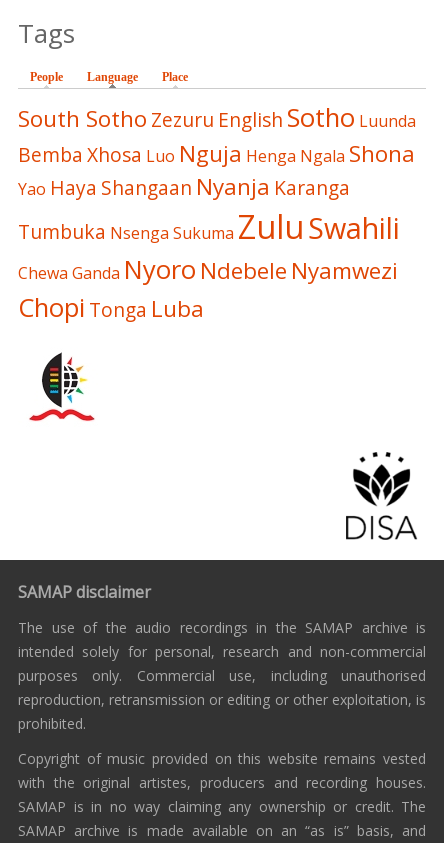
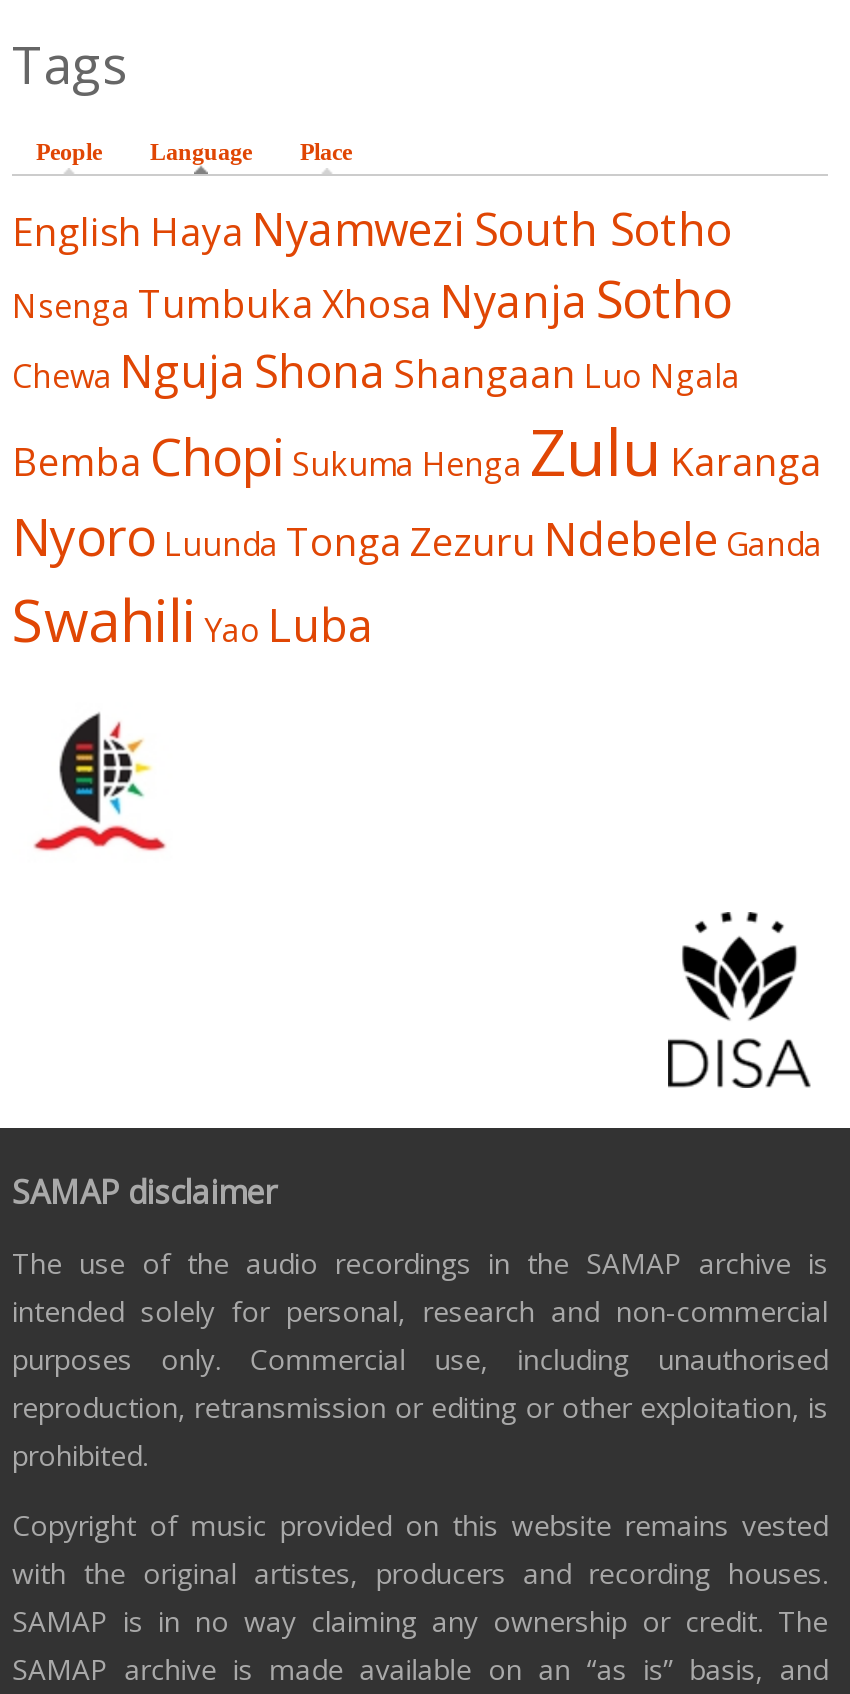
[18,100,416,325] South Sotho Zezuru English Sotho Luunda | Bemba Xhosa Luo Nguja Henga Ngala Shona | Yao Haya Shangaan Nyanja Karanga | Tumbuka Nsenga Sukuma Zulu Swahili | Chewa Ganda Nyoro Ndebele Nyamwezi | Chopi Tonga Luba -> [12,198,822,658] English Haya Nyamwezi South Sotho | Nsenga Tumbuka Xhosa Nyanja Sotho | Chewa Nguja Shona Shangaan Luo Ngala | Bemba Chopi Sukuma Henga Zulu Karanga | Nyoro Luunda Tonga Zezuru Ndebele Ganda | Swahili Yao Luba

